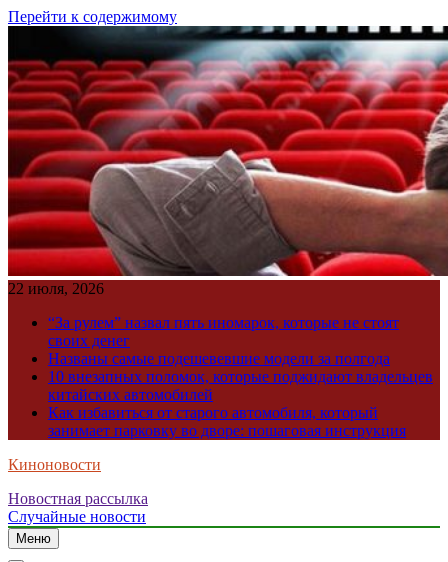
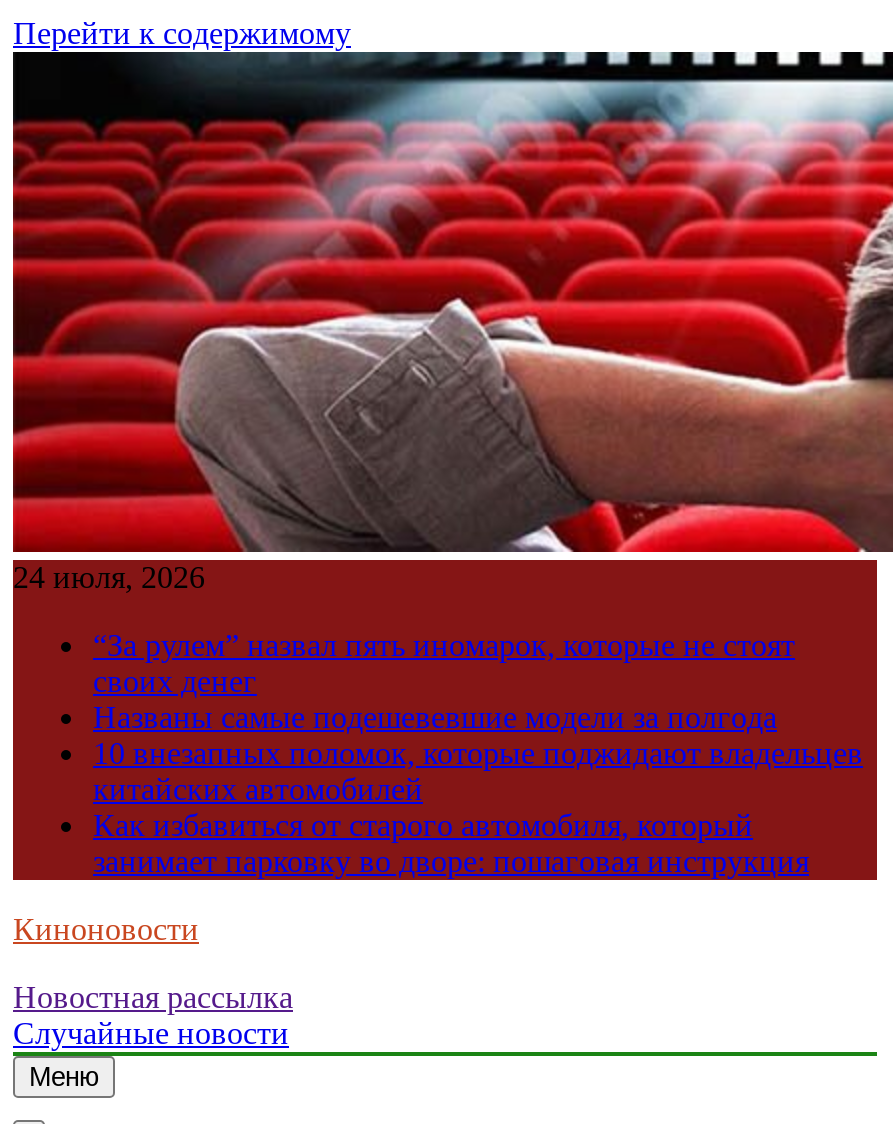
[8,280,104,297] 22 июля, 2026 -> [13,560,205,594] 24 июля, 2026

